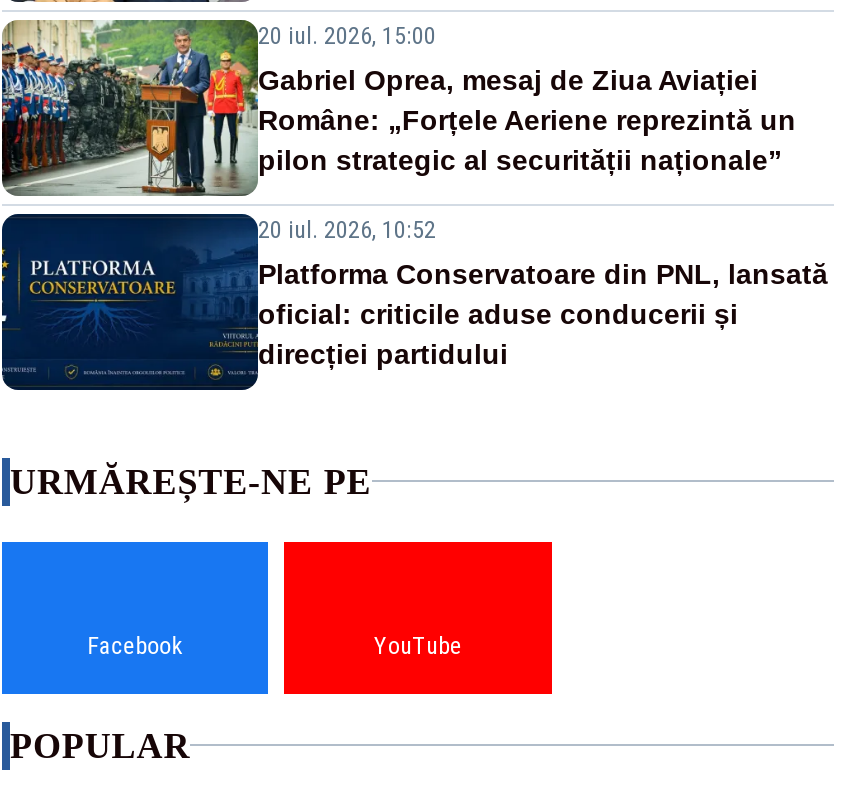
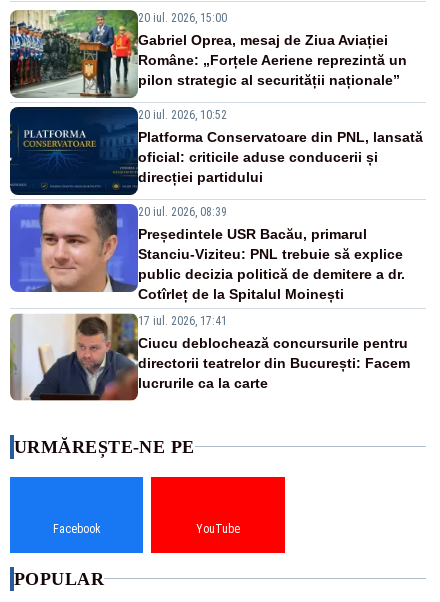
none -> [9,203,410,391] [image] | 20 iul. 2026, 08:39 | Președintele USR Bacău, primarul | Stanciu-Viziteu: PNL trebuie să explice | public decizia politică de demitere a dr. | Cotîrleț de la Spitalul Moinești | 17 iul. 2026, 17:41 | Ciucu deblochează concursurile pentru | directorii teatrelor din București: Facem | lucrurile ca la carte
none -> [9,313,136,401] [image]

